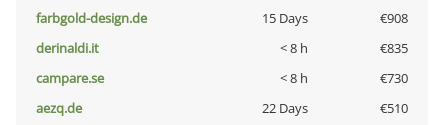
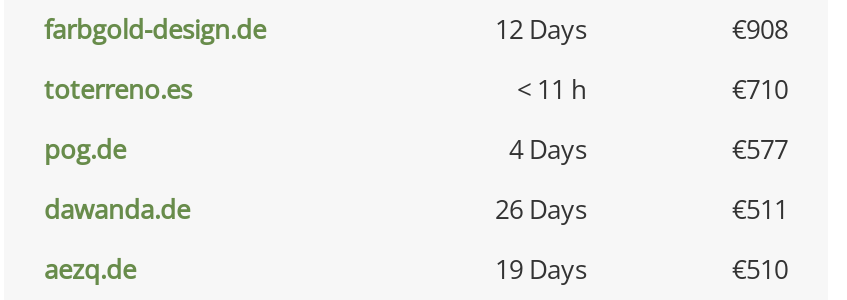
[261,9,307,27] 15 Days -> [495,11,587,47] 12 Days
[36,39,408,87] derinaldi.it | < 8 h | €835 | campare.se | < 8 h | €730 -> [44,71,788,227] toterreno.es | < 11 h | €710 | pog.de | 4 Days | €577 | dawanda.de | 26 Days | €511
[261,99,307,117] 22 Days -> [495,251,587,287] 19 Days

